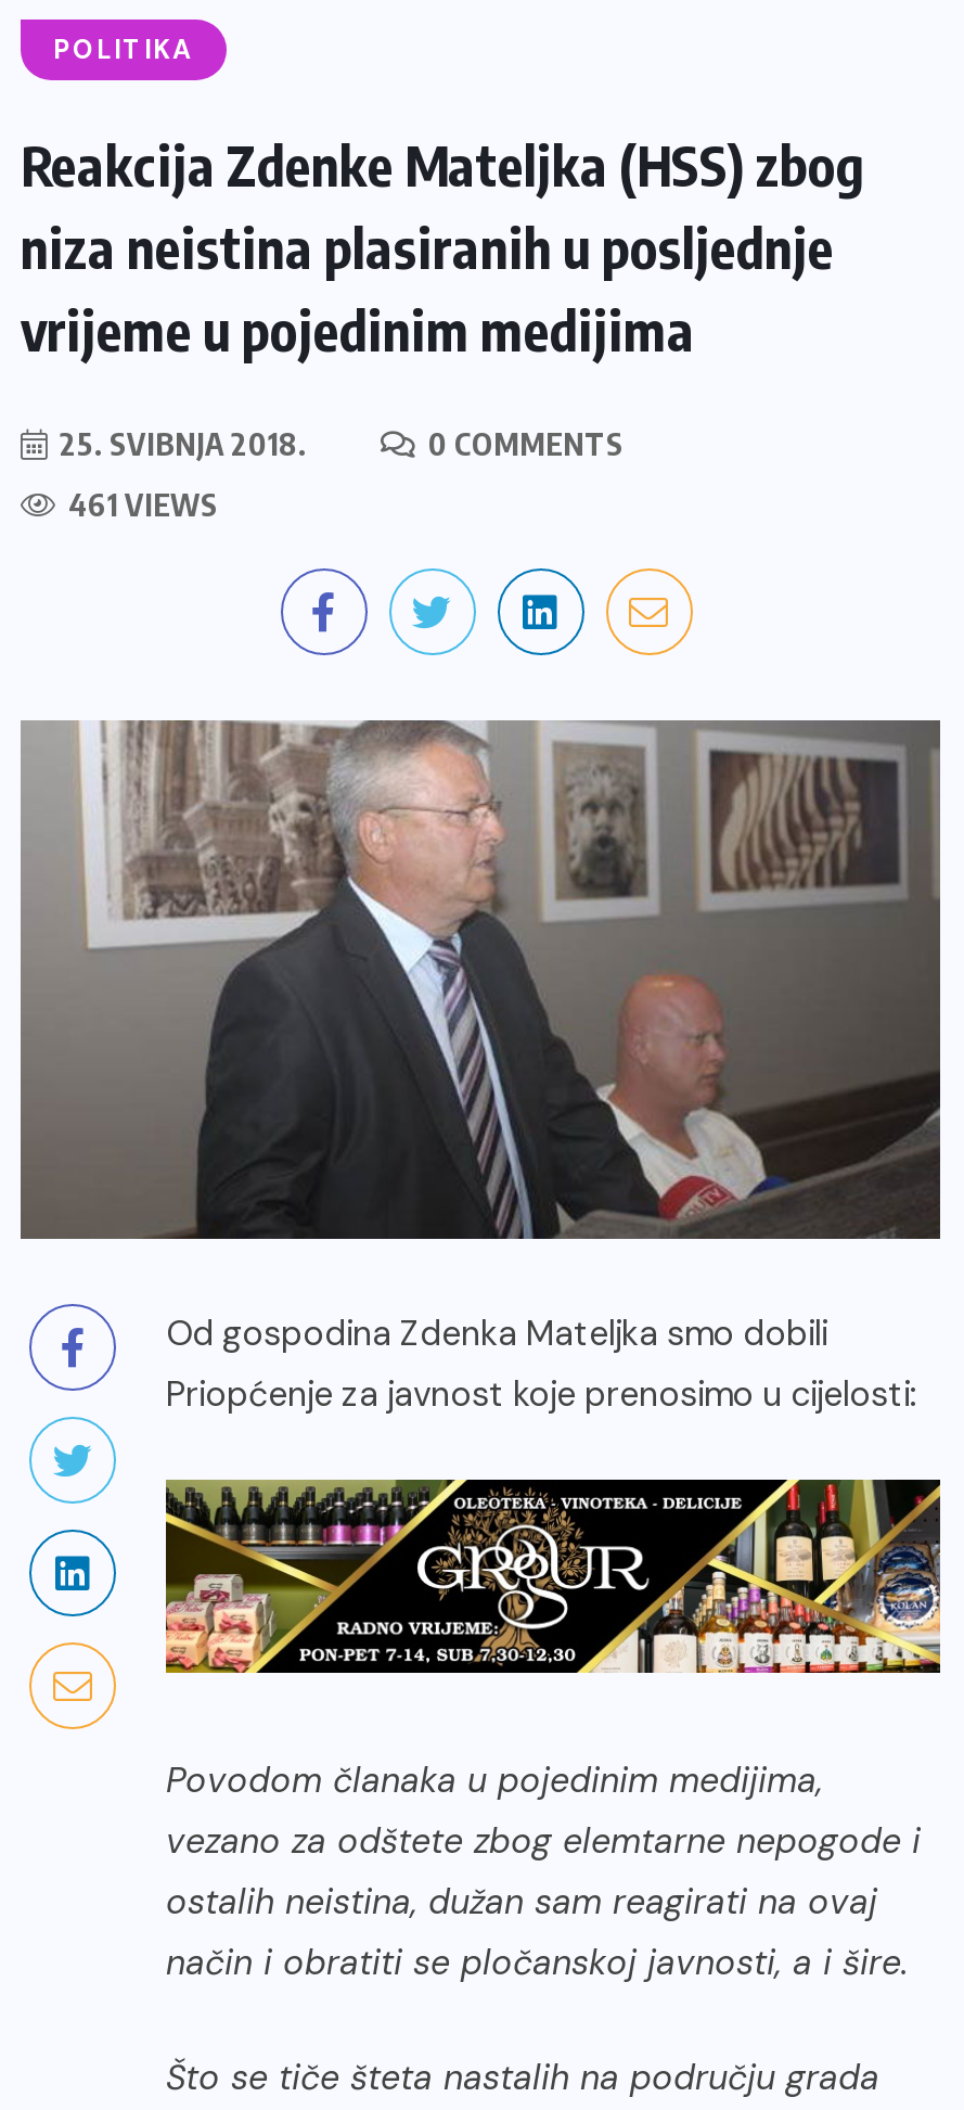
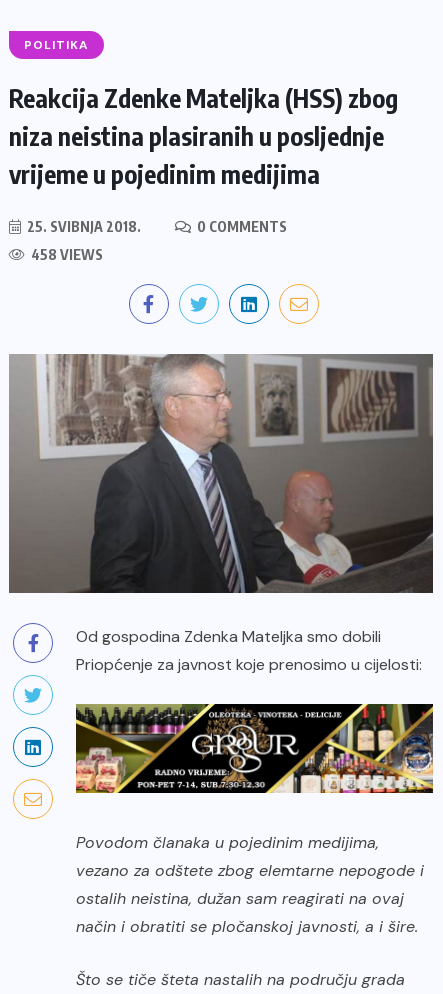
[62,486,218,523] 461 VIEWS -> [28,246,103,263] 458 VIEWS

